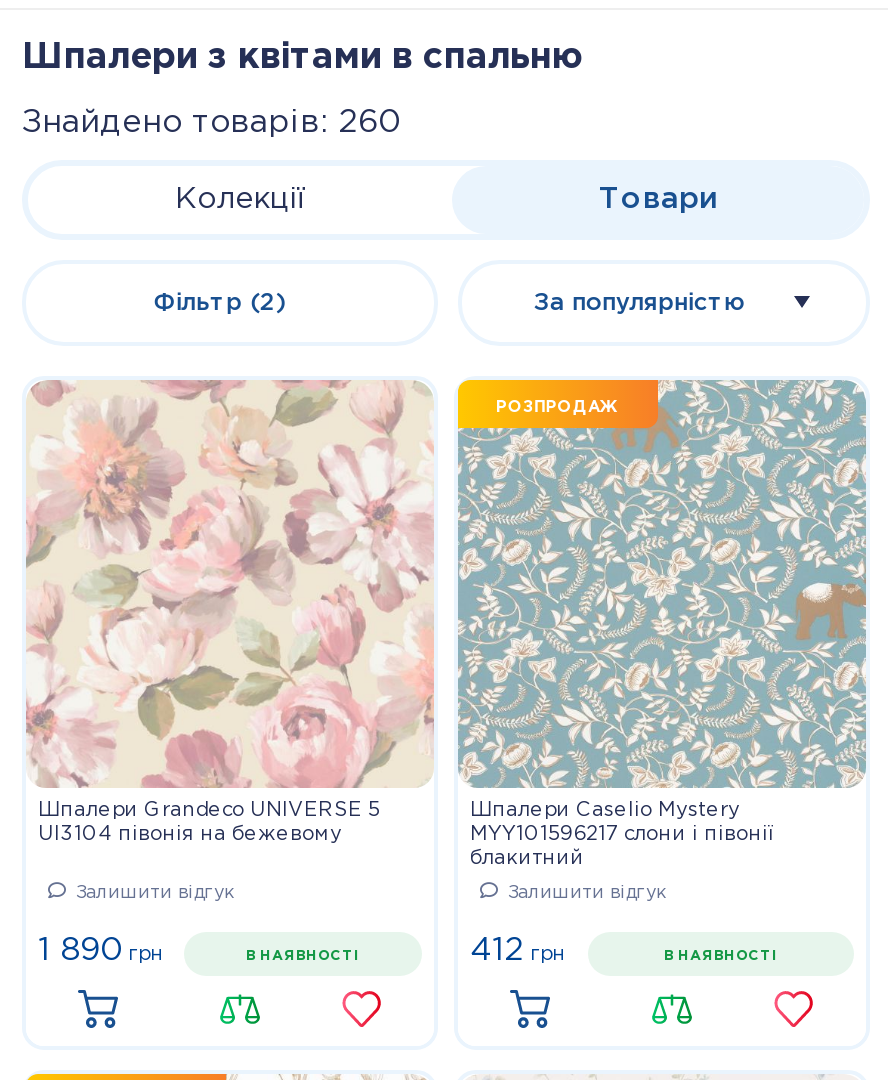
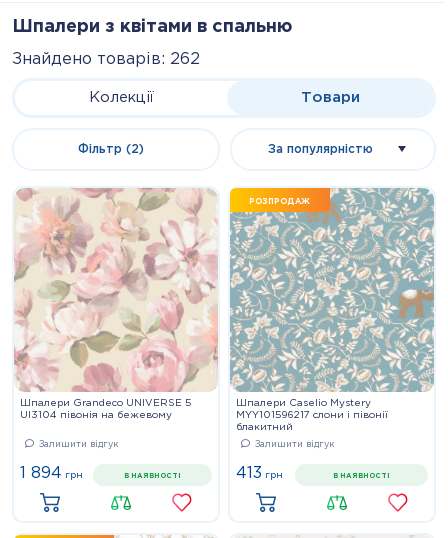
[22,108,400,138] Знайдено товарів: 260 -> [12,52,200,67] Знайдено товарів: 262
[38,936,164,966] 1 890 грн -> [20,466,83,481] 1 894 грн
[470,936,566,966] 412 грн -> [236,466,283,481] 413 грн

